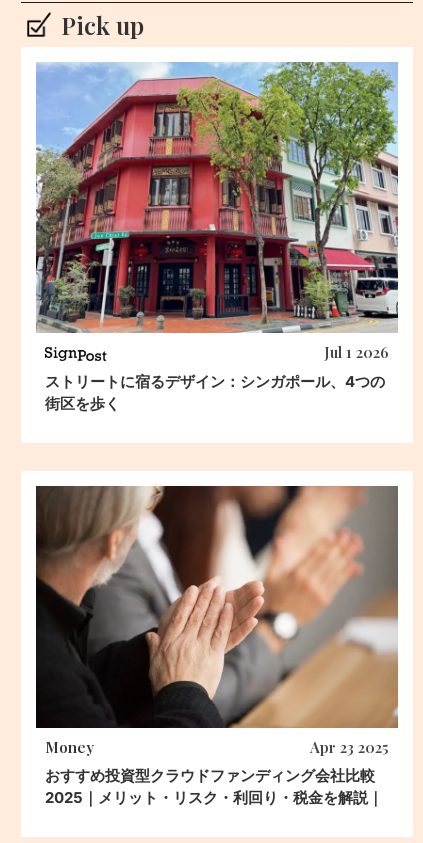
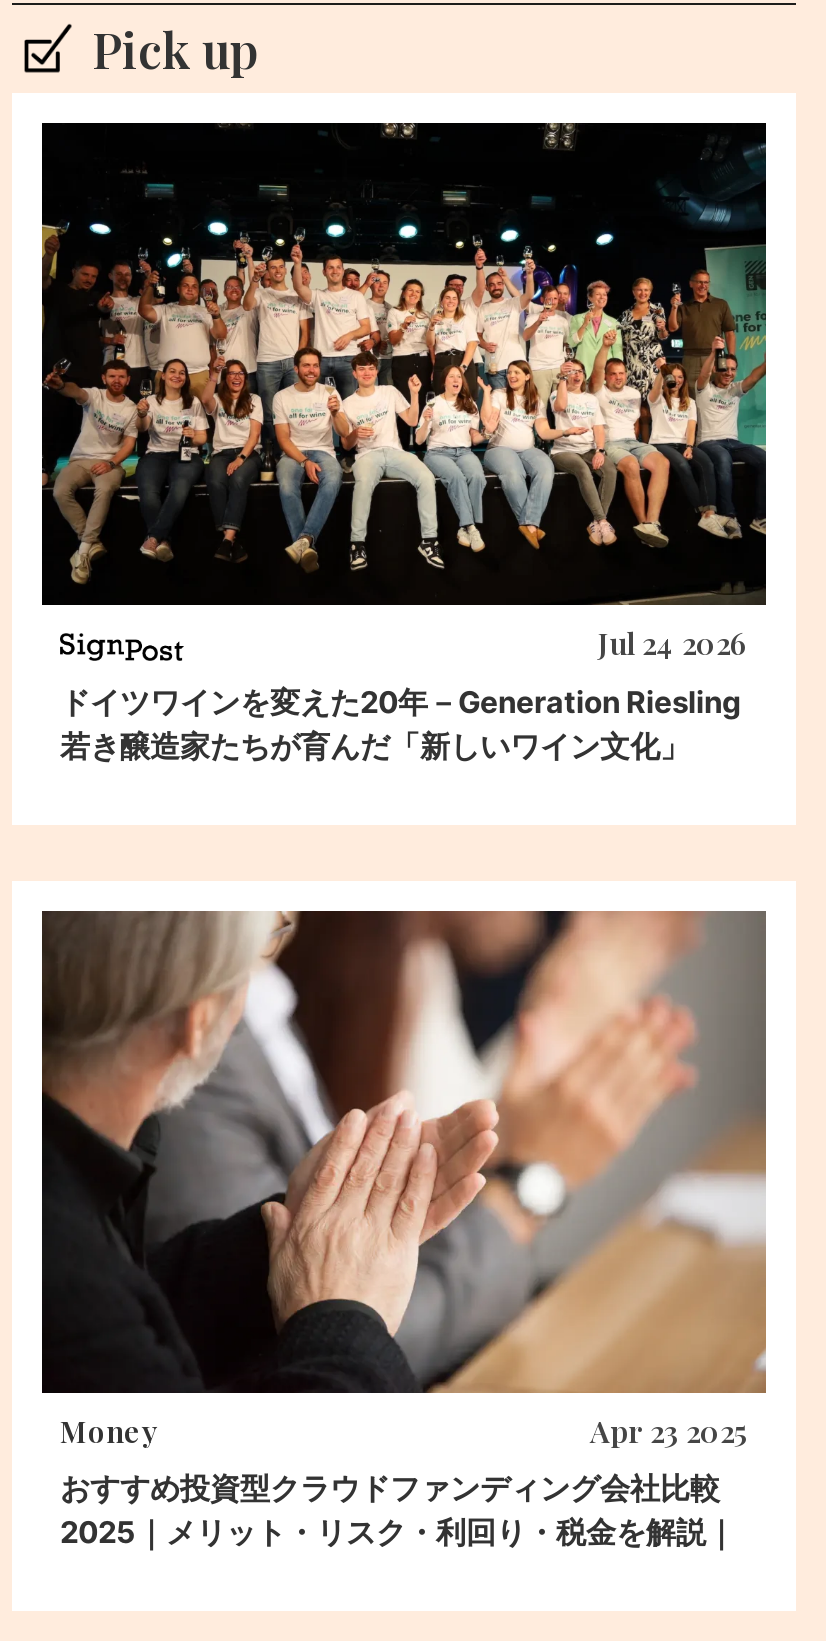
[35,61,398,362] [image] | Jul 1 2026 -> [40,121,768,662] [image] | Jul 24 2026
[45,372,385,413] ストリートに宿るデザイン：シンガポール、4つの | 街区を歩く -> [60,683,742,765] ドイツワインを変えた20年－Generation Riesling | 若き醸造家たちが育んだ「新しいワイン文化」

